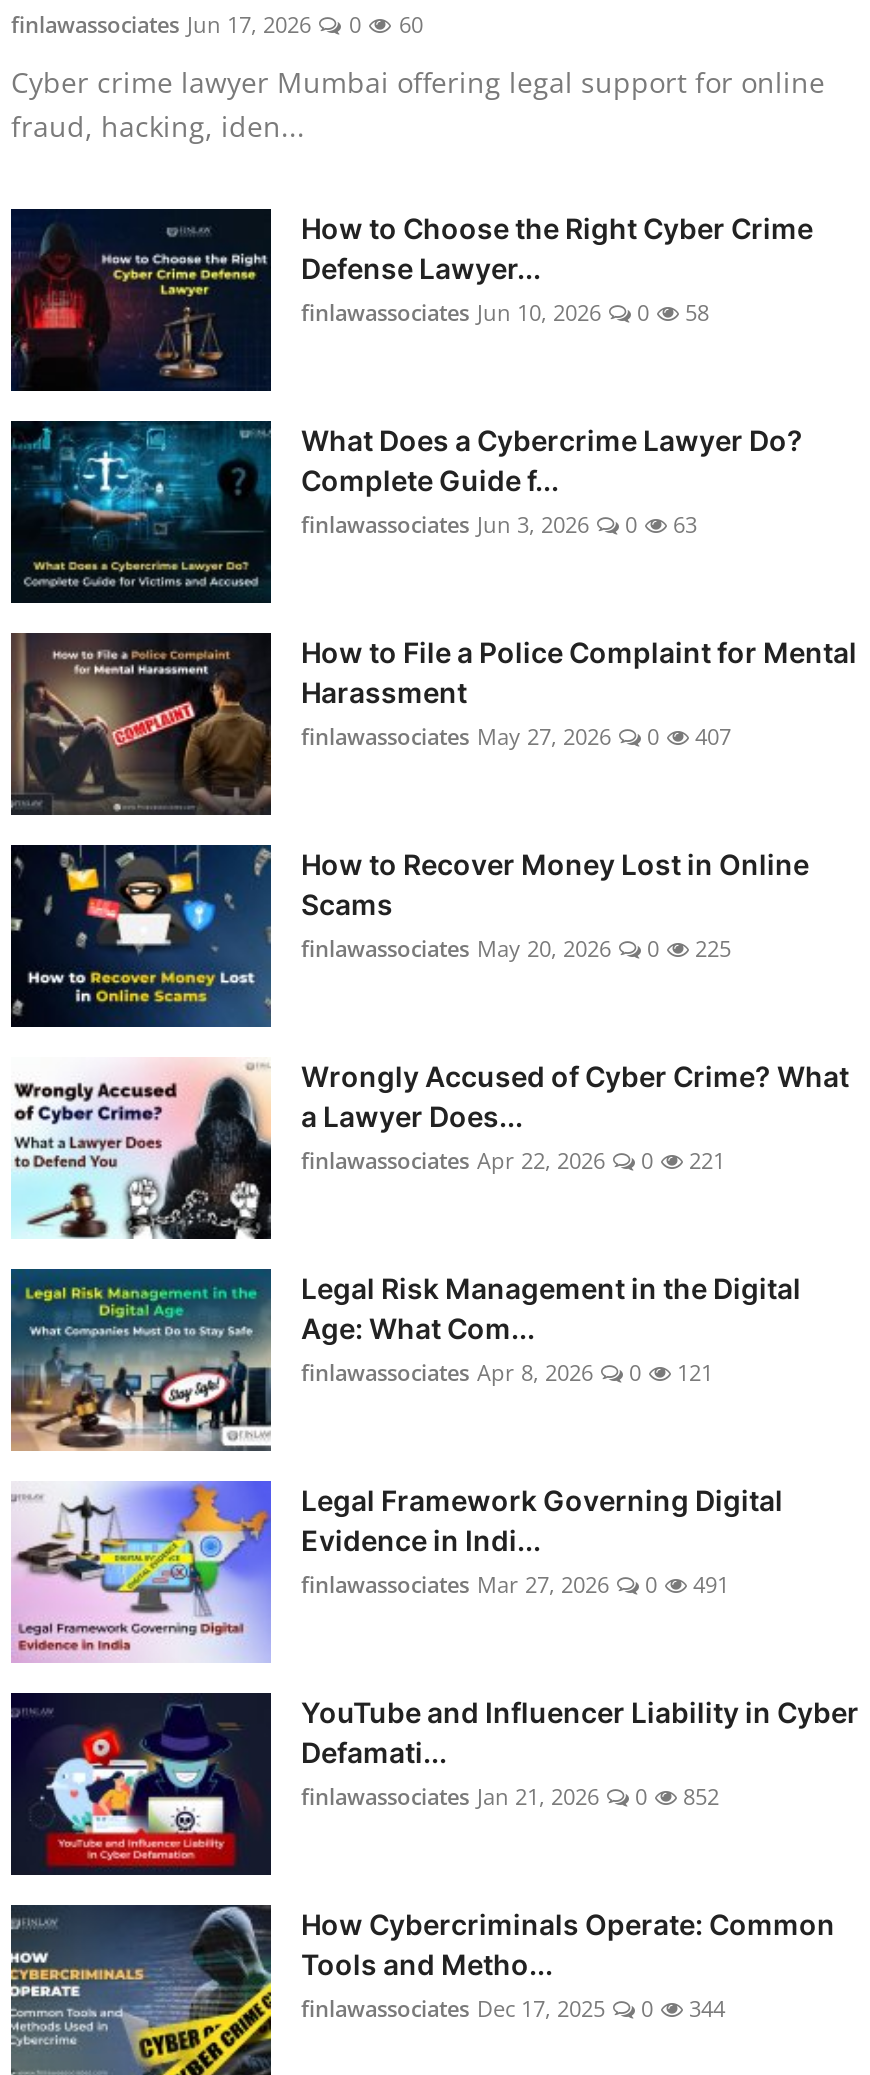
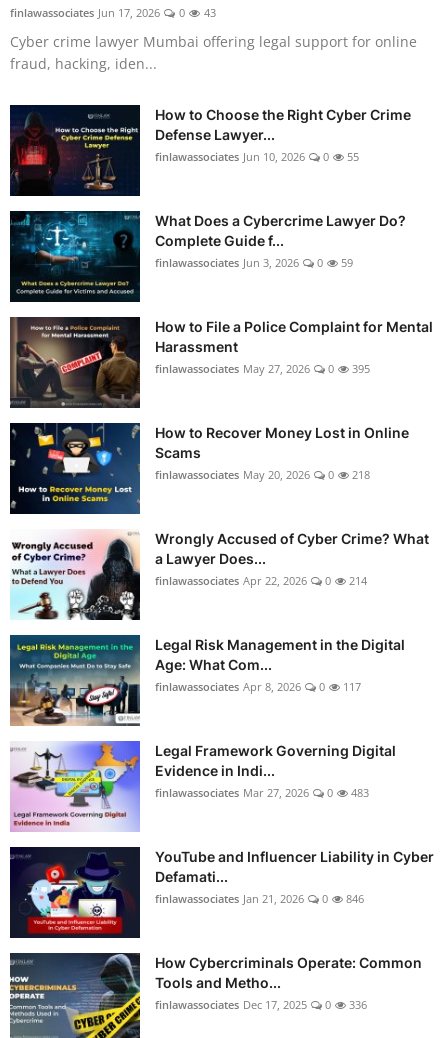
[11,9,423,39] finlawassociates Jun 17, 2026 0 60 -> [10,5,216,20] finlawassociates Jun 17, 2026 0 43
[301,297,709,327] finlawassociates Jun 10, 2026 0 58 -> [155,149,359,164] finlawassociates Jun 10, 2026 0 55
[301,509,697,539] finlawassociates Jun 3, 2026 0 63 -> [155,255,353,270] finlawassociates Jun 3, 2026 0 59
[301,721,731,751] finlawassociates May 27, 2026 0 407 -> [155,361,370,376] finlawassociates May 27, 2026 0 395
[301,933,731,963] finlawassociates May 20, 2026 0 225 -> [155,467,370,482] finlawassociates May 20, 2026 0 218
[301,1145,725,1175] finlawassociates Apr 22, 2026 0 221 -> [155,573,367,588] finlawassociates Apr 22, 2026 0 214
[301,1357,713,1387] finlawassociates Apr 8, 2026 0 121 -> [155,679,361,694] finlawassociates Apr 8, 2026 0 117
[301,1569,729,1599] finlawassociates Mar 27, 2026 0 491 -> [155,785,369,800] finlawassociates Mar 27, 2026 0 483
[301,1781,719,1811] finlawassociates Jan 21, 2026 0 852 -> [155,891,364,906] finlawassociates Jan 21, 2026 0 846
[301,1993,725,2023] finlawassociates Dec 17, 2025 0 344 -> [155,997,367,1012] finlawassociates Dec 17, 2025 0 336

